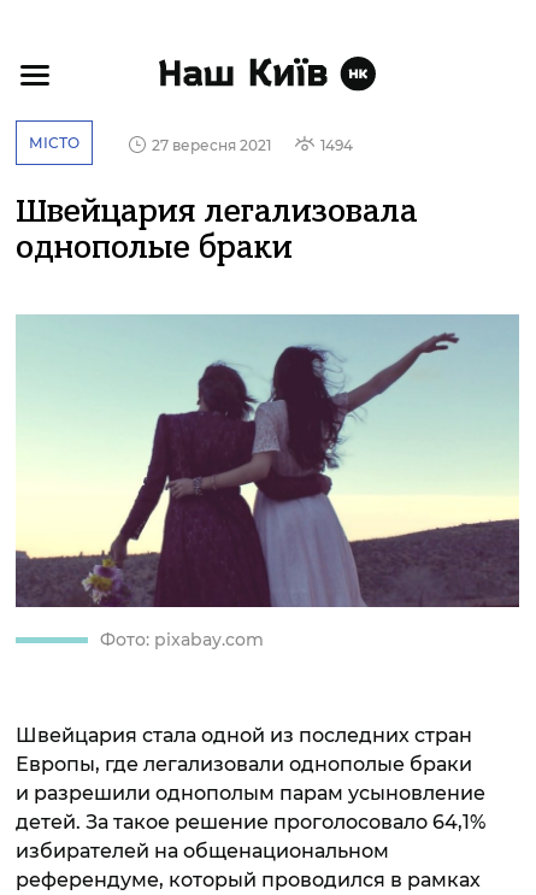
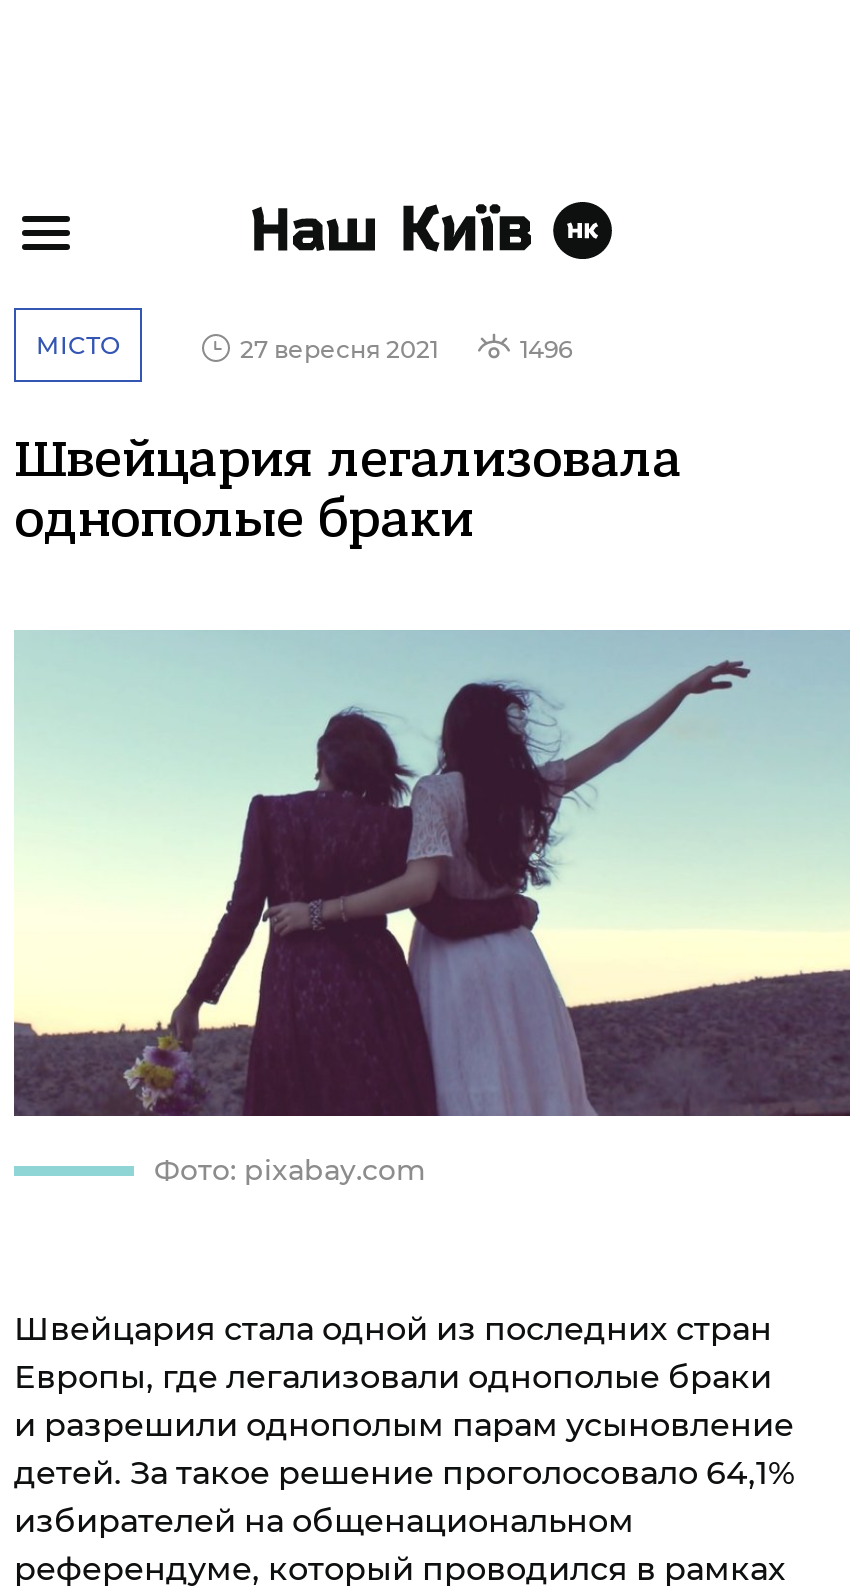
[320,137,353,155] 1494 -> [520,335,572,365] 1496

